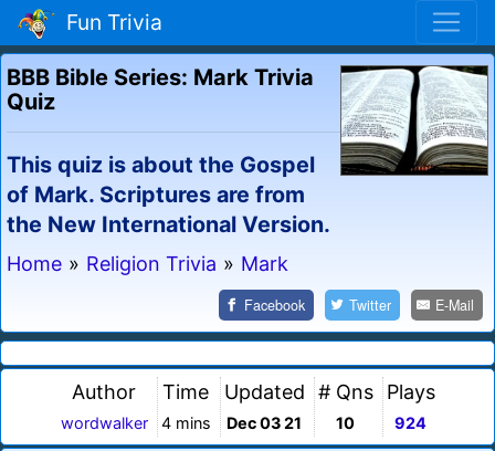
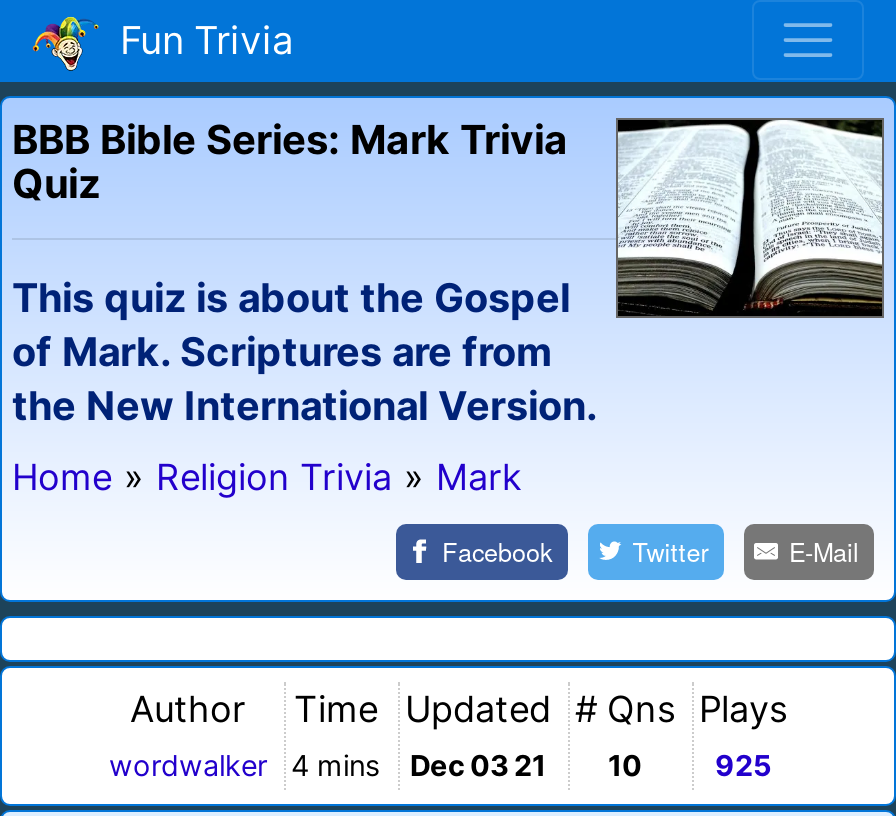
[394,413,426,432] 924 -> [715,748,771,782] 925

